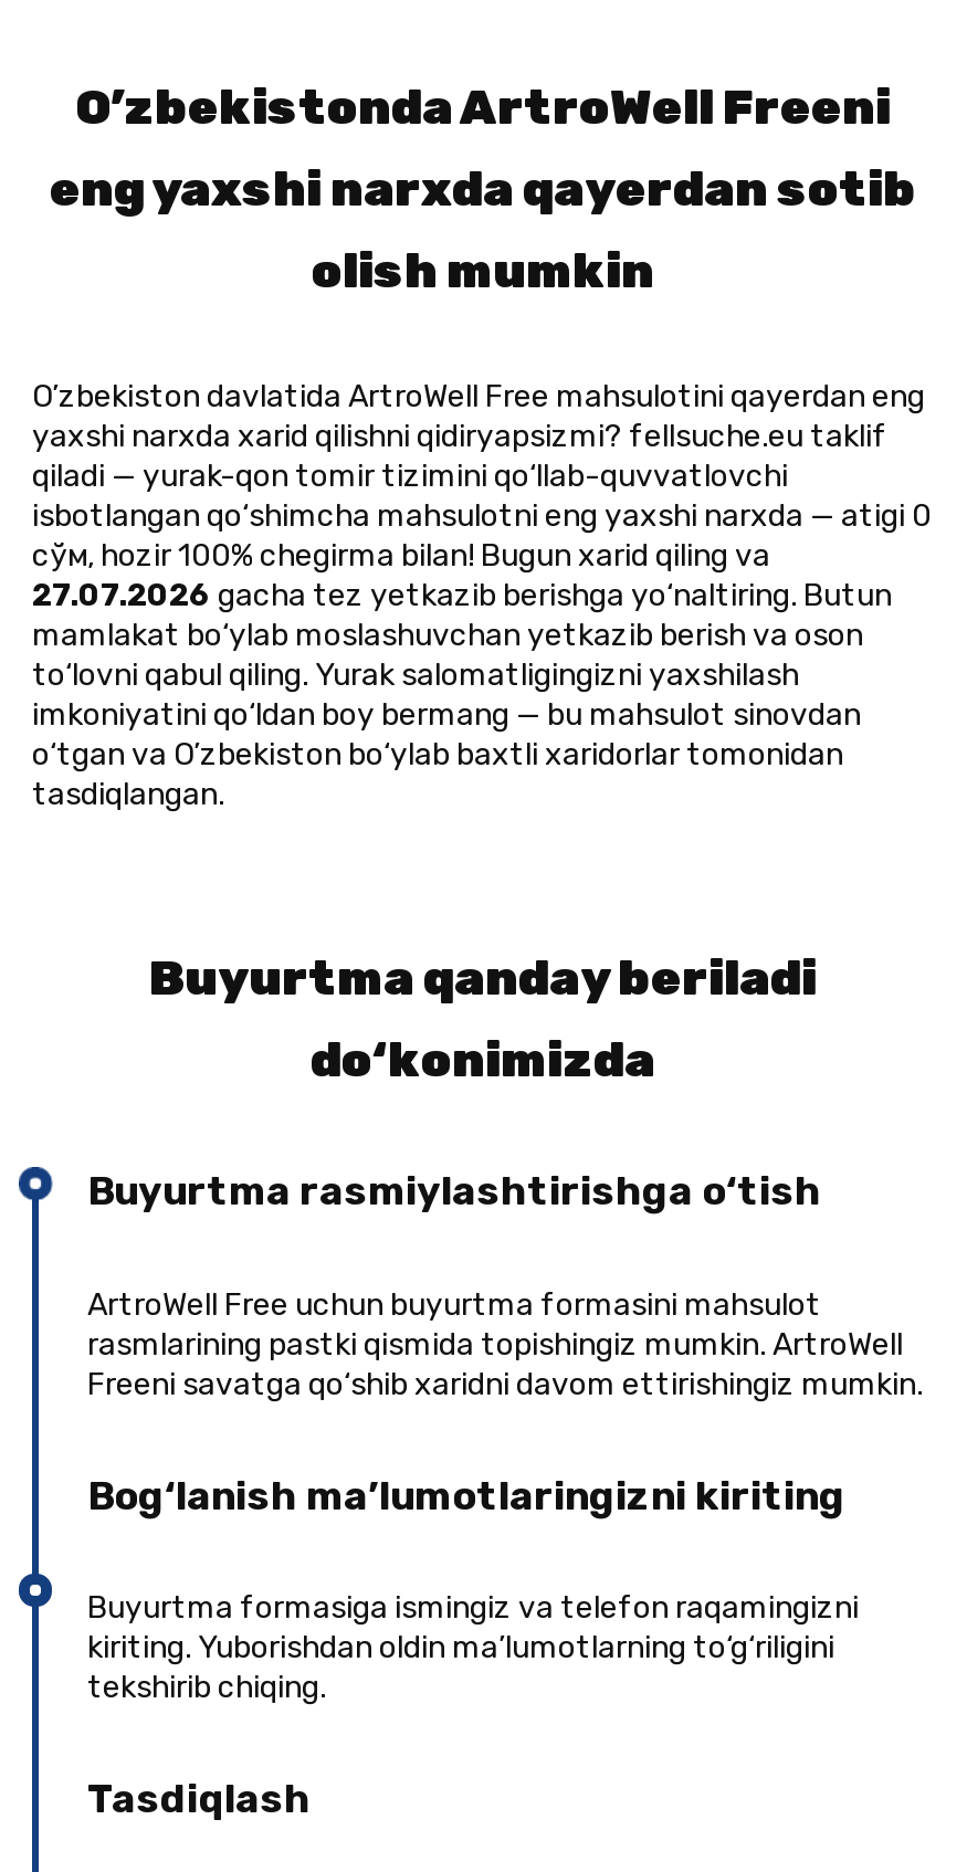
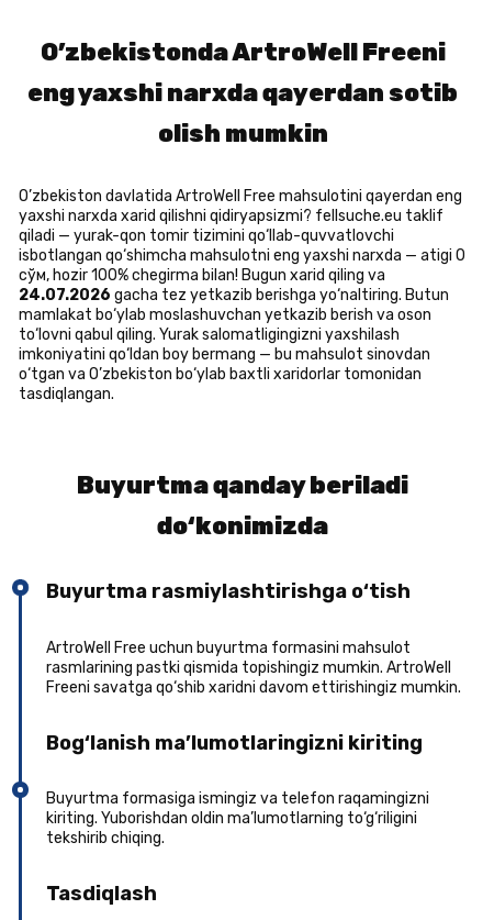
[32,577,892,615] 27.07.2026 gacha tez yetkazib berishga yo‘naltiring. Butun -> [19,286,449,305] 24.07.2026 gacha tez yetkazib berishga yo‘naltiring. Butun

